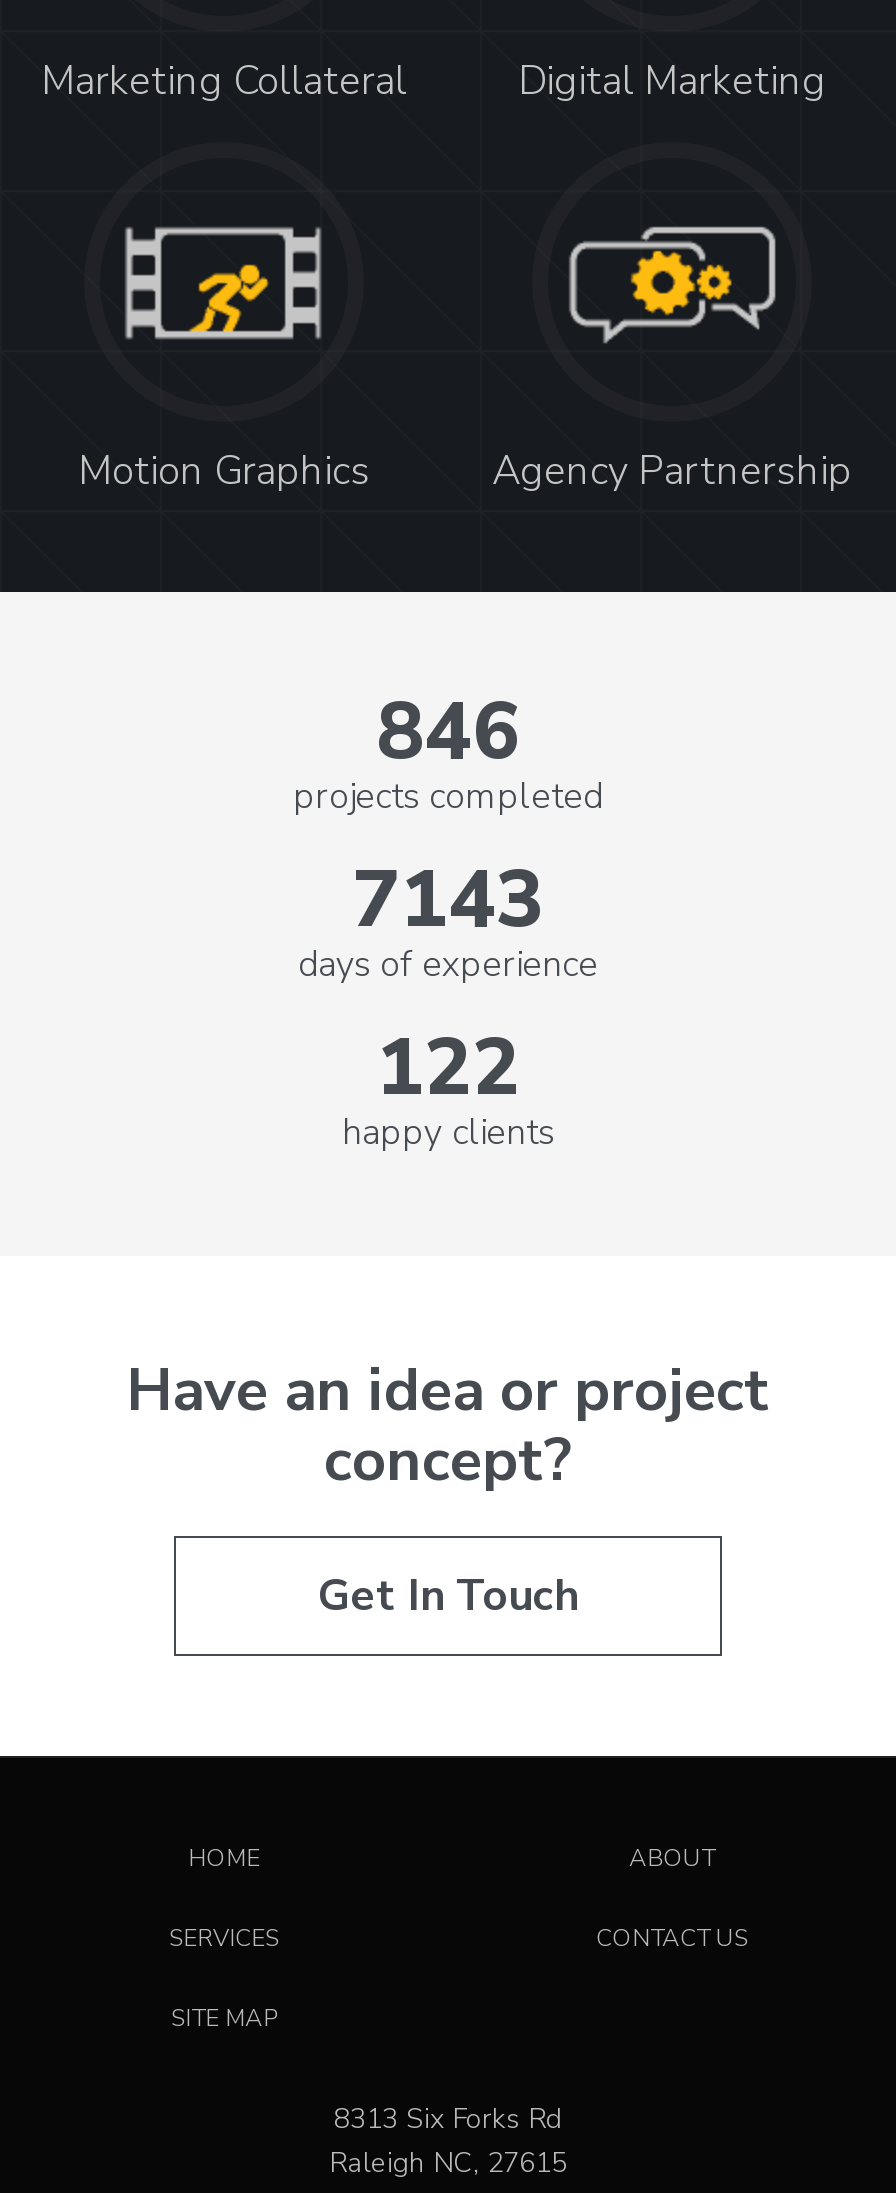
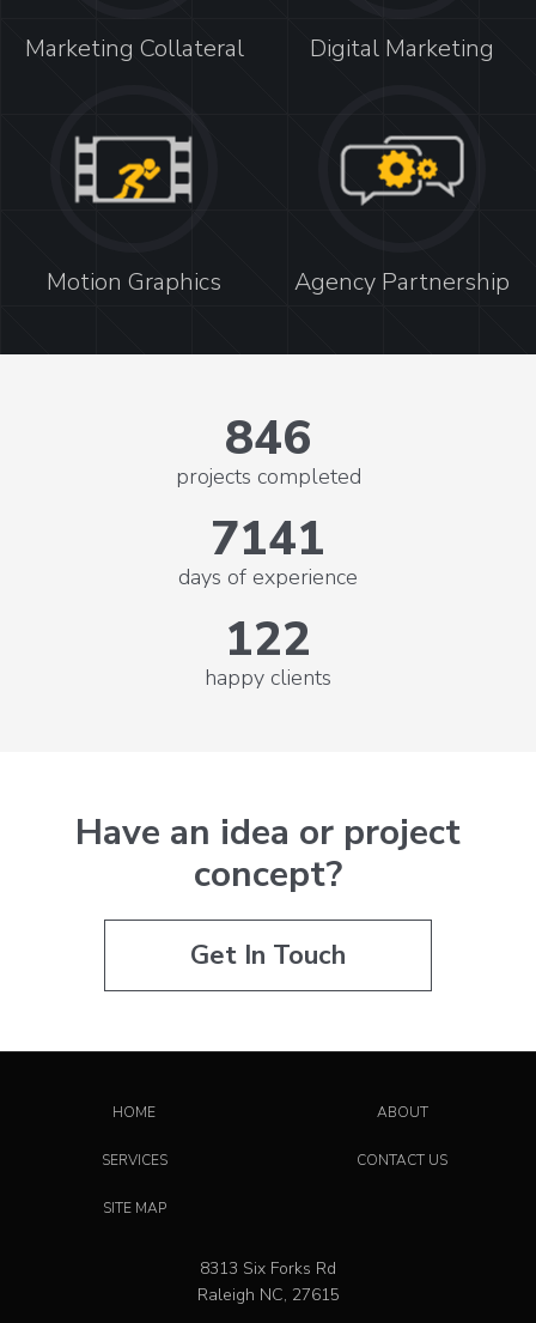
[352,847,544,955] 7143 -> [211,507,325,571] 7141

